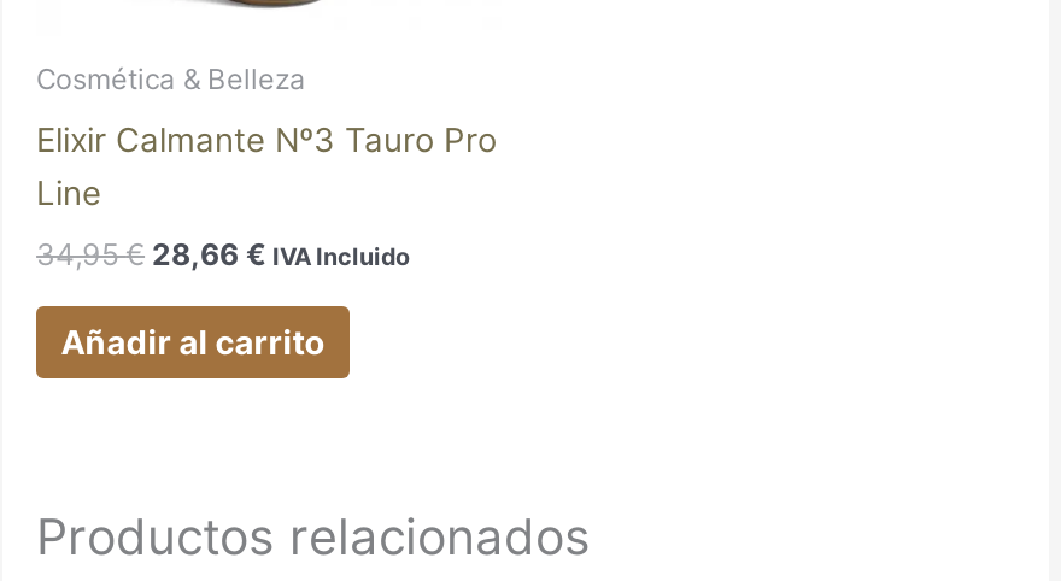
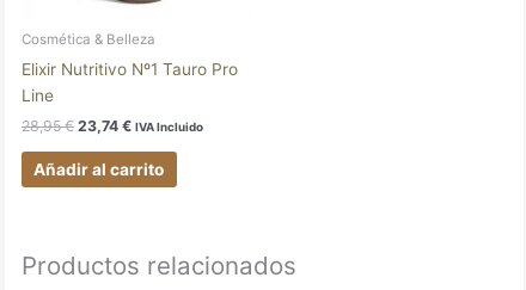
[36,121,497,159] Elixir Calmante Nº3 Tauro Pro -> [22,60,238,79] Elixir Nutritivo Nº1 Tauro Pro
[36,236,145,272] 34,95€ -> [22,117,74,135] 28,95€
[152,236,265,272] 28,66 € -> [78,117,131,135] 23,74 €

